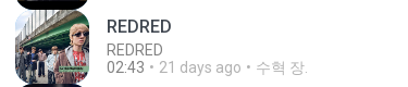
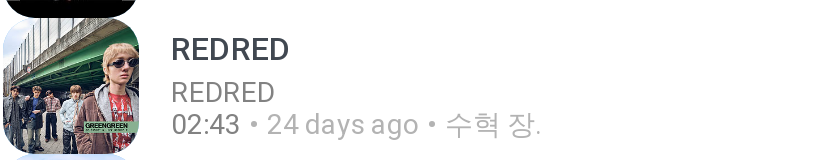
[107,59,308,76] 02:43 21 days ago 수혁 장. -> [171,108,541,140] 02:43 24 days ago 수혁 장.

